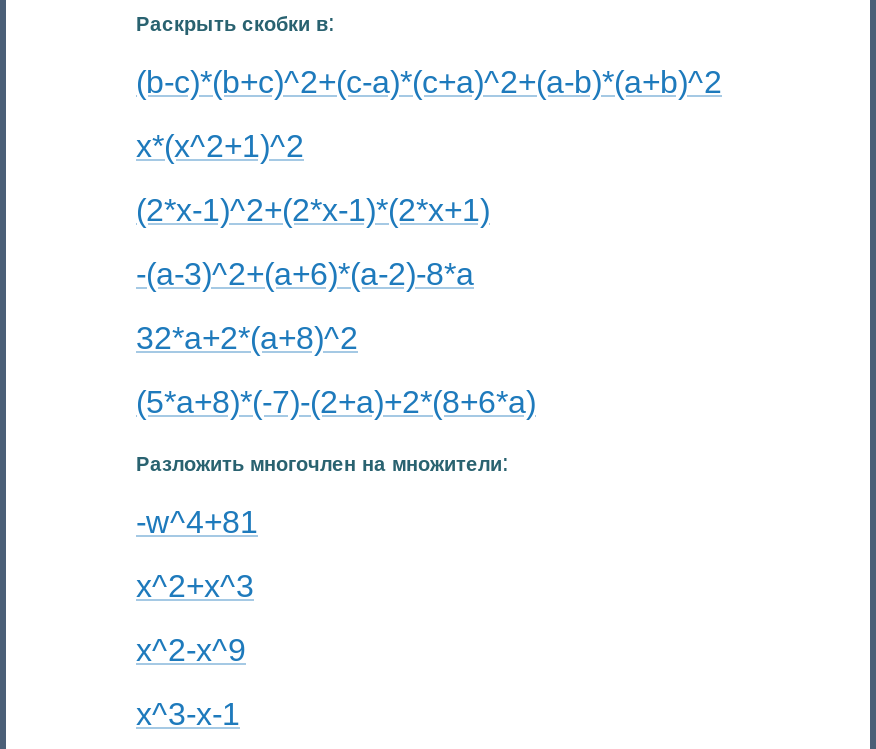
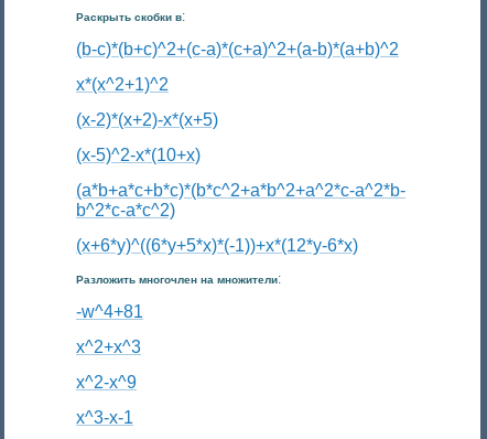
[136,193,490,227] (2*x-1)^2+(2*x-1)*(2*x+1) -> [76,110,218,129] (x-2)*(x+2)-x*(x+5)
[136,257,474,291] -(a-3)^2+(a+6)*(a-2)-8*a -> [76,146,201,164] (x-5)^2-x*(10+x)
[136,321,358,355] 32*a+2*(a+8)^2 -> [76,181,405,219] (a*b+a*c+b*c)*(b*c^2+a*b^2+a^2*c-a^2*b- | b^2*c-a*c^2)
[136,385,536,419] (5*a+8)*(-7)-(2+a)+2*(8+6*a) -> [76,236,358,255] (x+6*y)^((6*y+5*x)*(-1))+x*(12*y-6*x)

